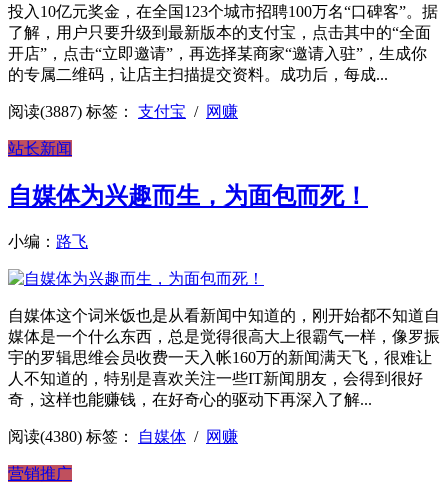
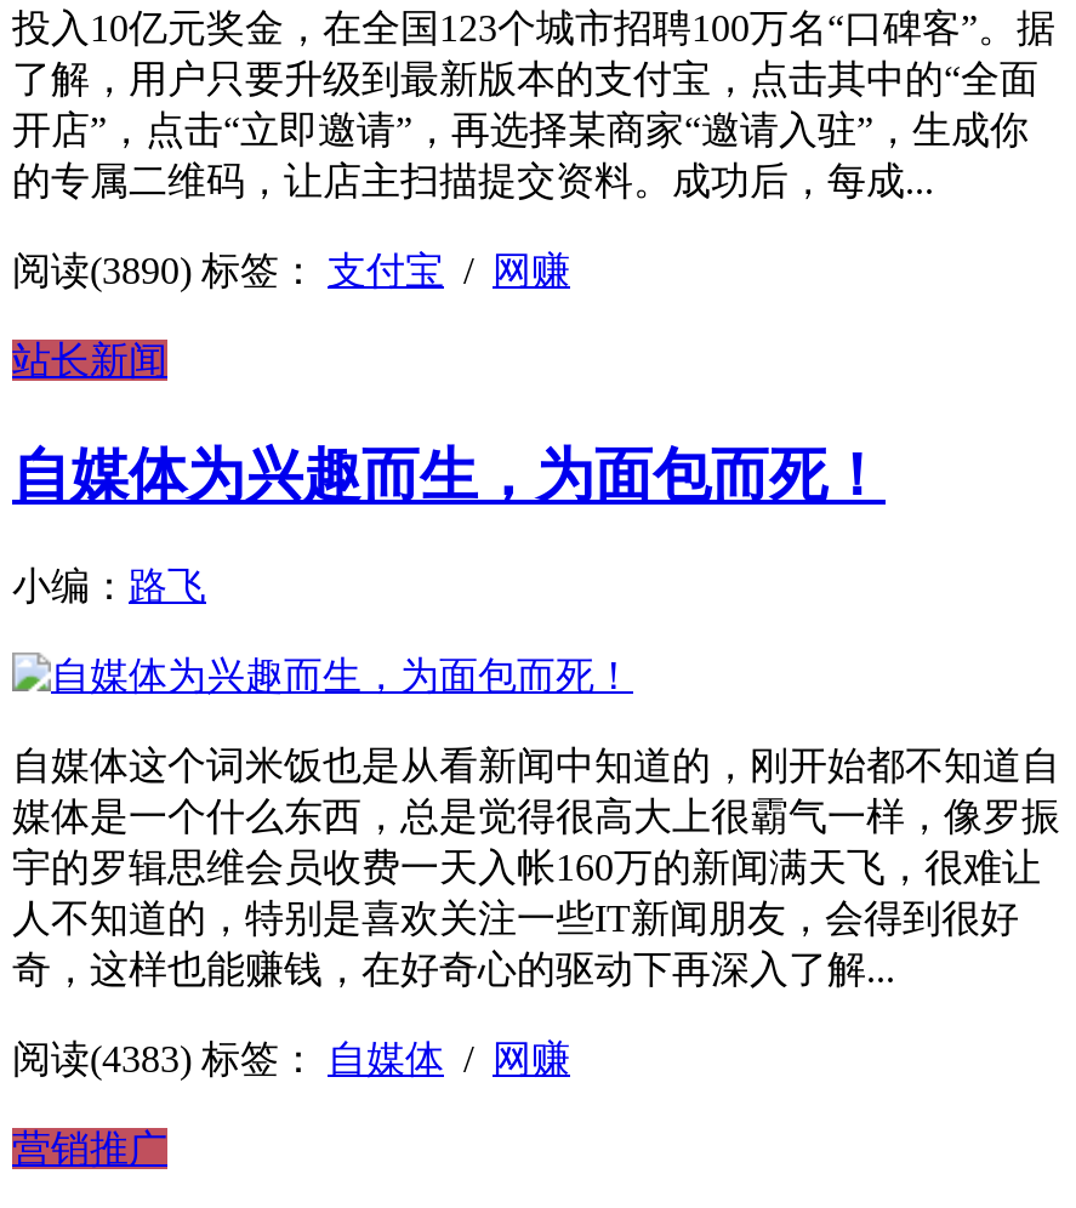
[8,103,238,120] 阅读(3887) 标签：支付宝/网赚 -> [12,251,570,292] 阅读(3890) 标签：支付宝/网赚
[8,428,238,445] 阅读(4380) 标签：自媒体/网赚 -> [12,1039,570,1080] 阅读(4383) 标签：自媒体/网赚

